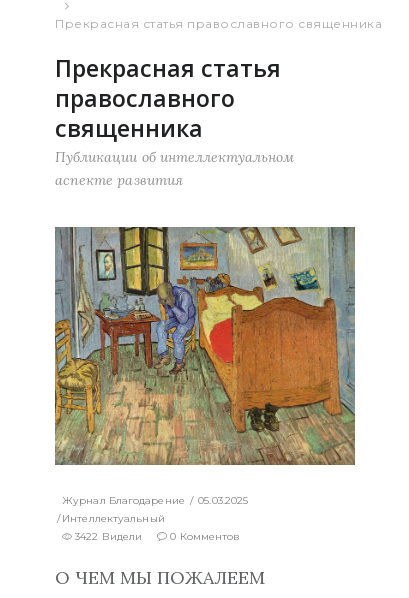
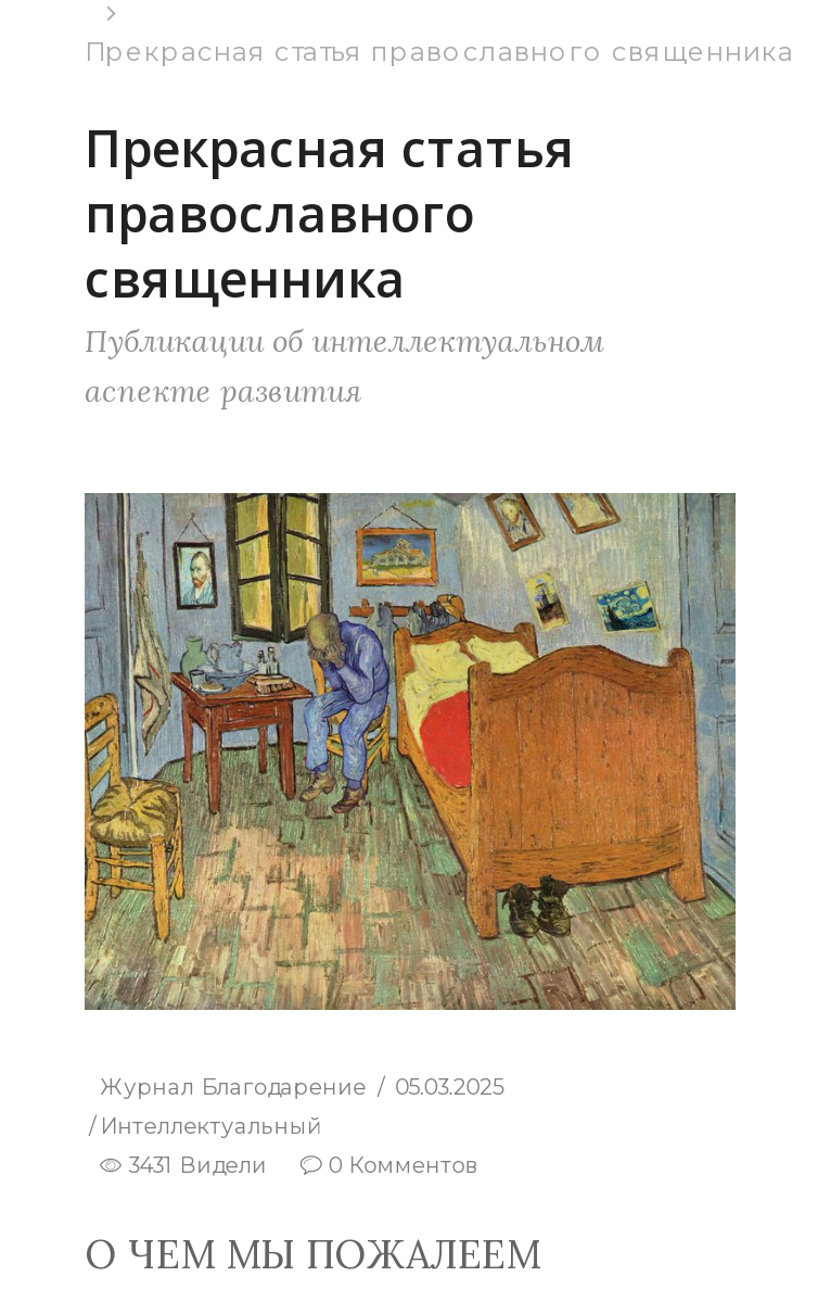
[75,530,142,543] 3422 Видели -> [128,1152,267,1180] 3431 Видели

